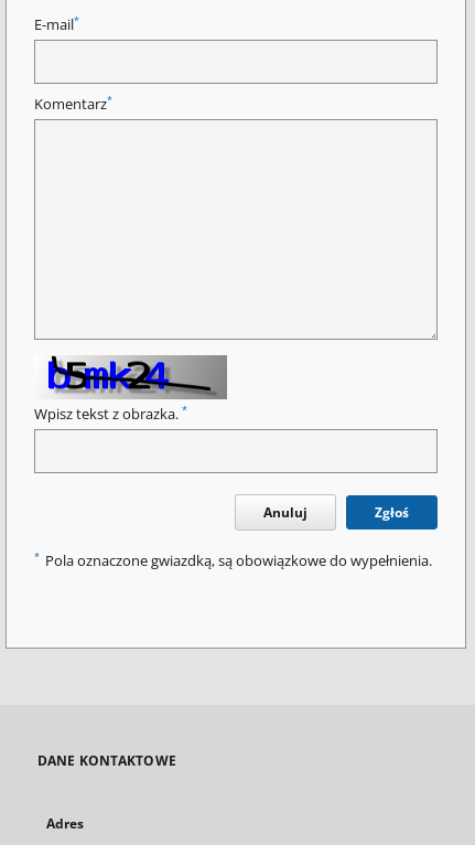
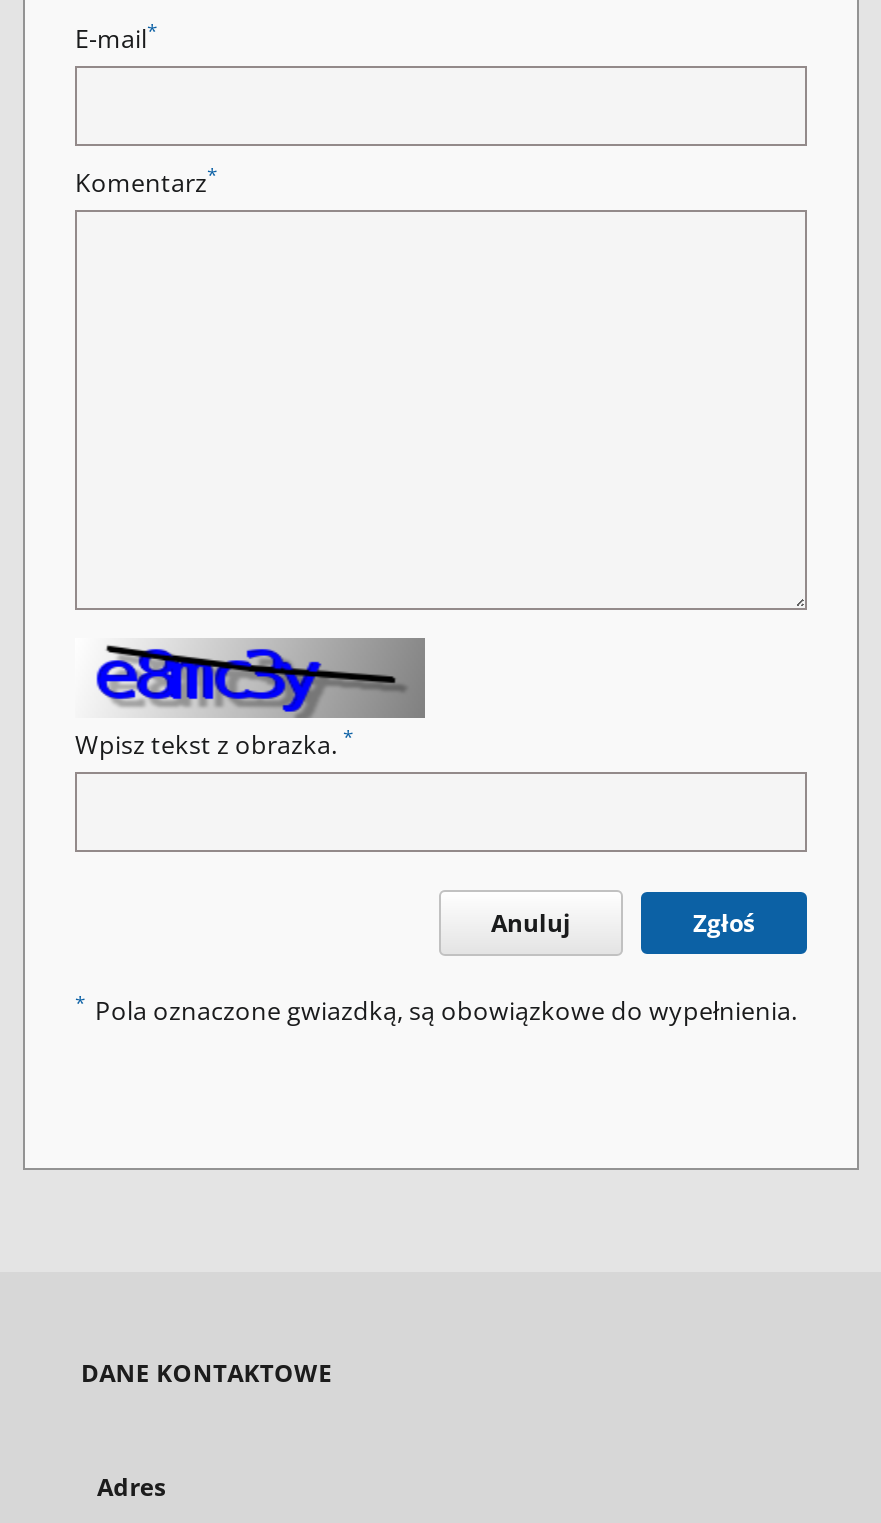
[46,355,215,397] [image] -> [95,640,405,716] [image]

